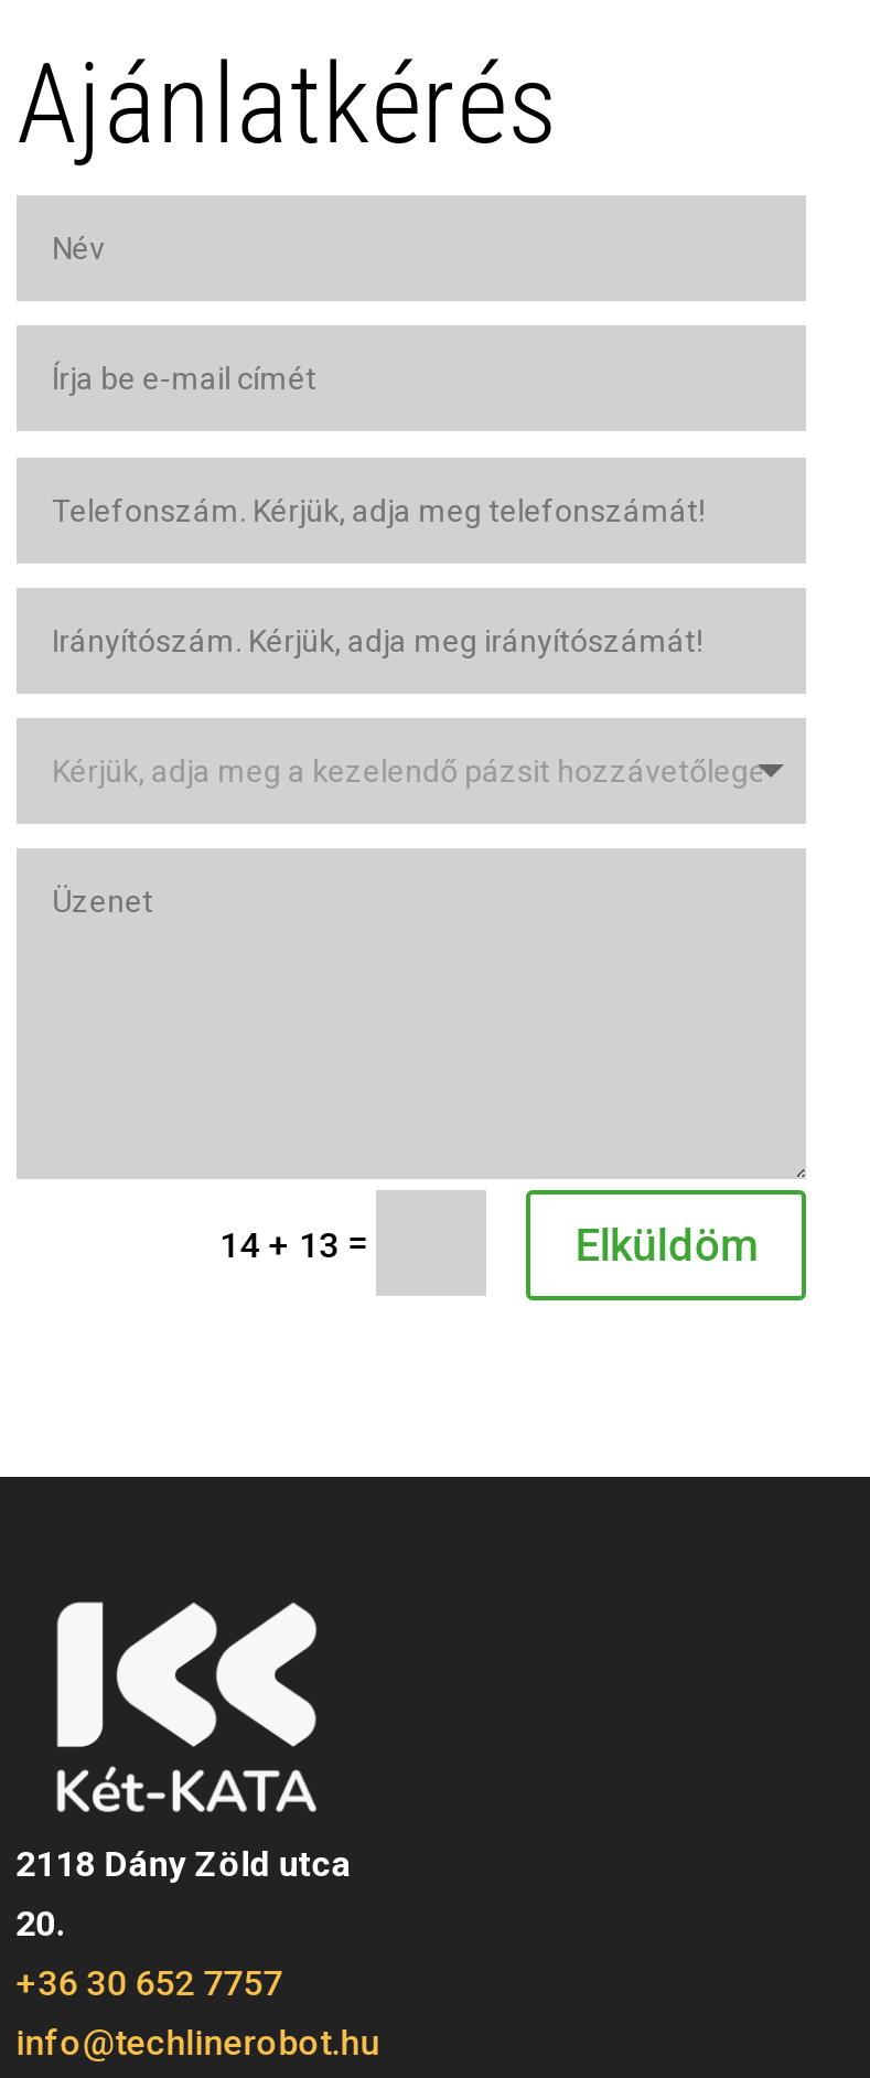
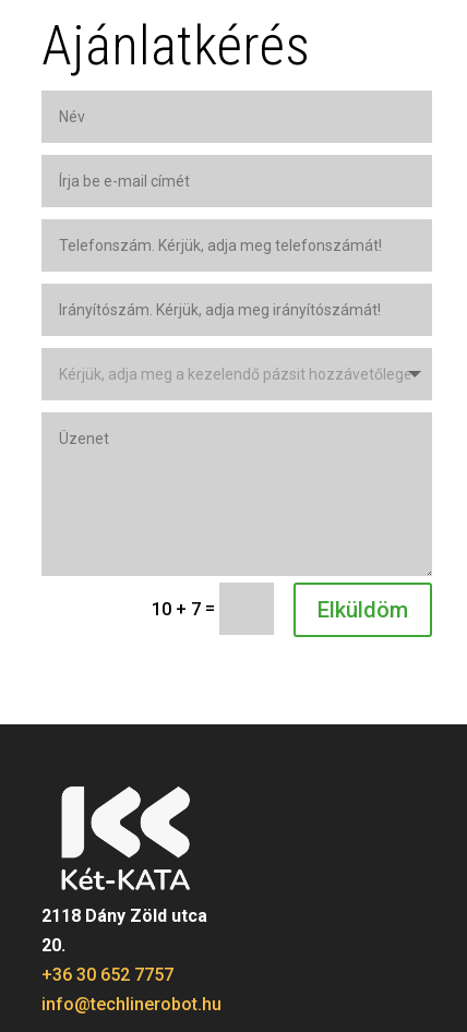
[220,1222,376,1267] 14 + 13 = -> [152,598,220,620] 10 + 7 =

